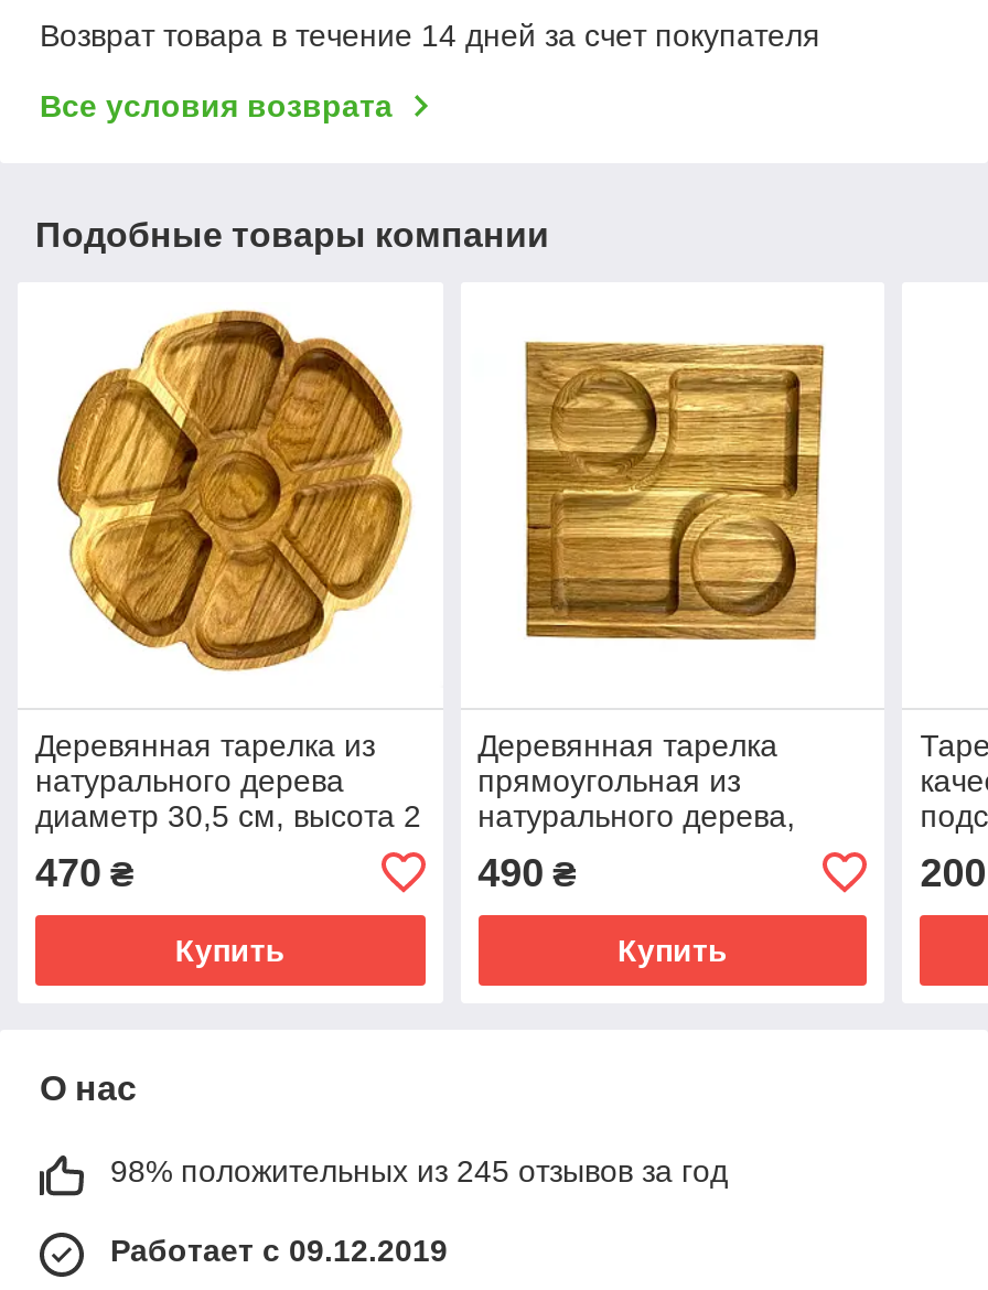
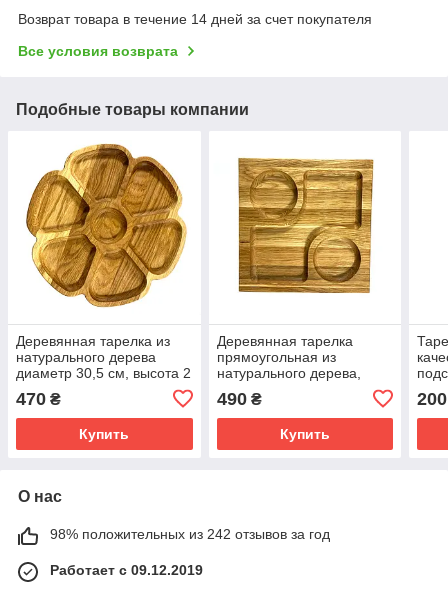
[110,1153,728,1188] 98% положительных из 245 отзывов за год -> [50,526,330,542] 98% положительных из 242 отзывов за год

